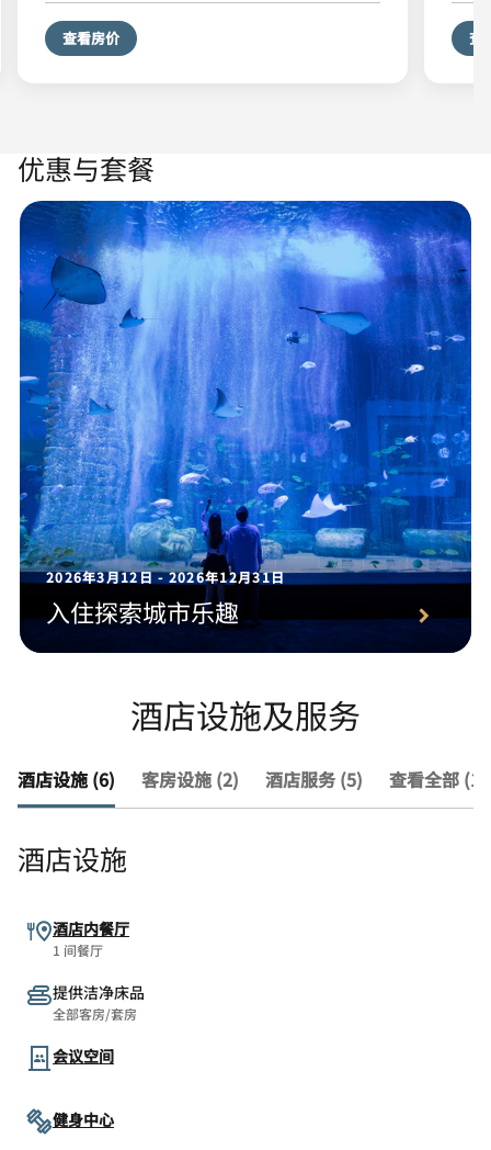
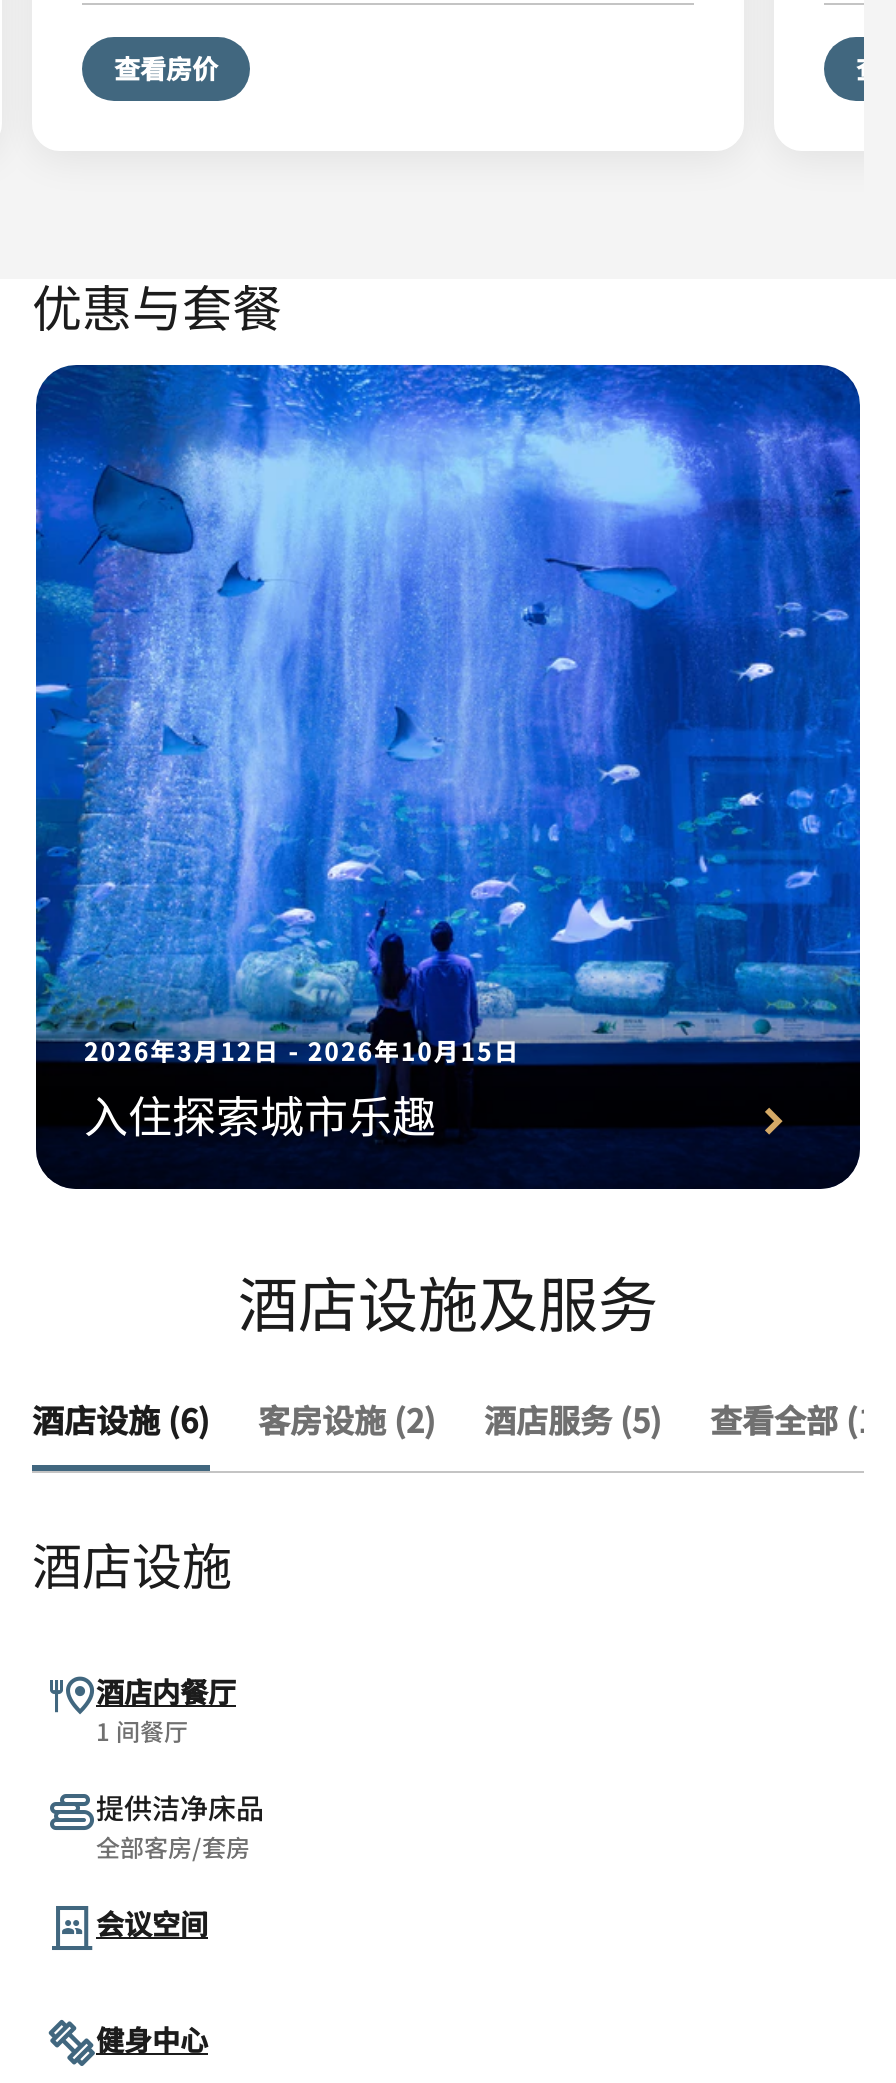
[46,567,285,586] 2026年3月12日 - 2026年12月31日 -> [84,1033,520,1067] 2026年3月12日 - 2026年10月15日

